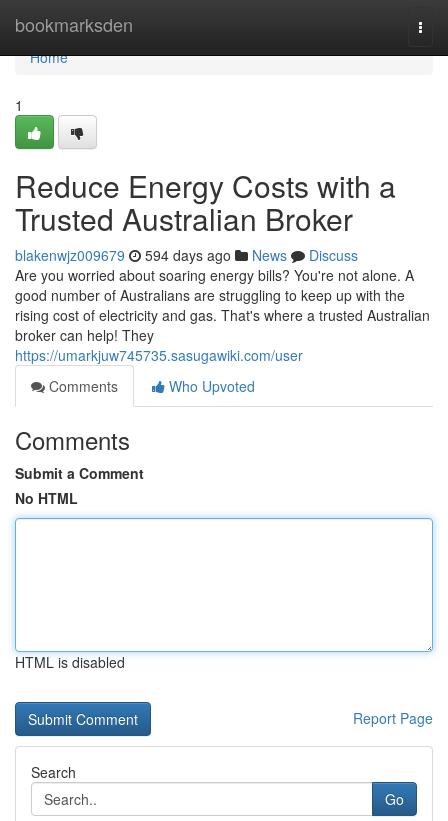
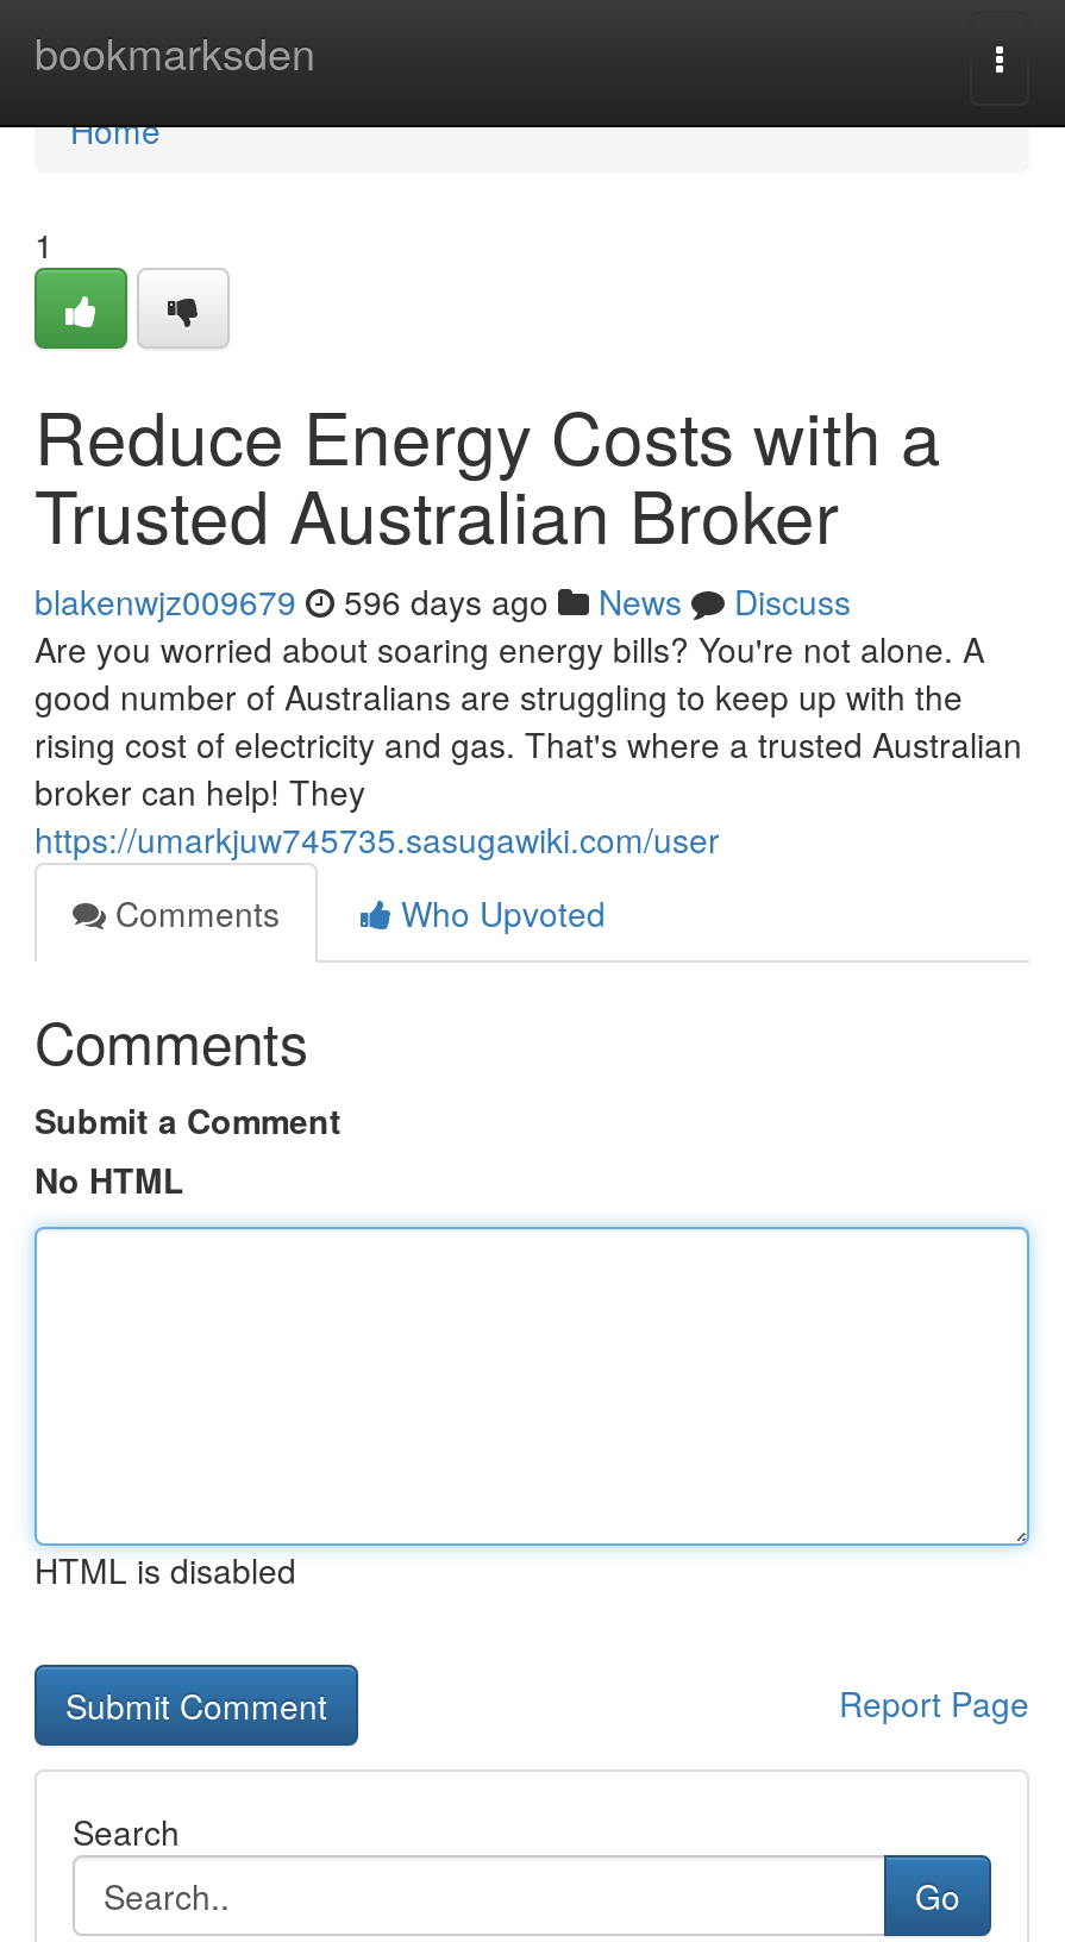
[15,245,358,265] blakenwjz009679 594 days ago News Discuss -> [35,577,851,625] blakenwjz009679 596 days ago News Discuss

